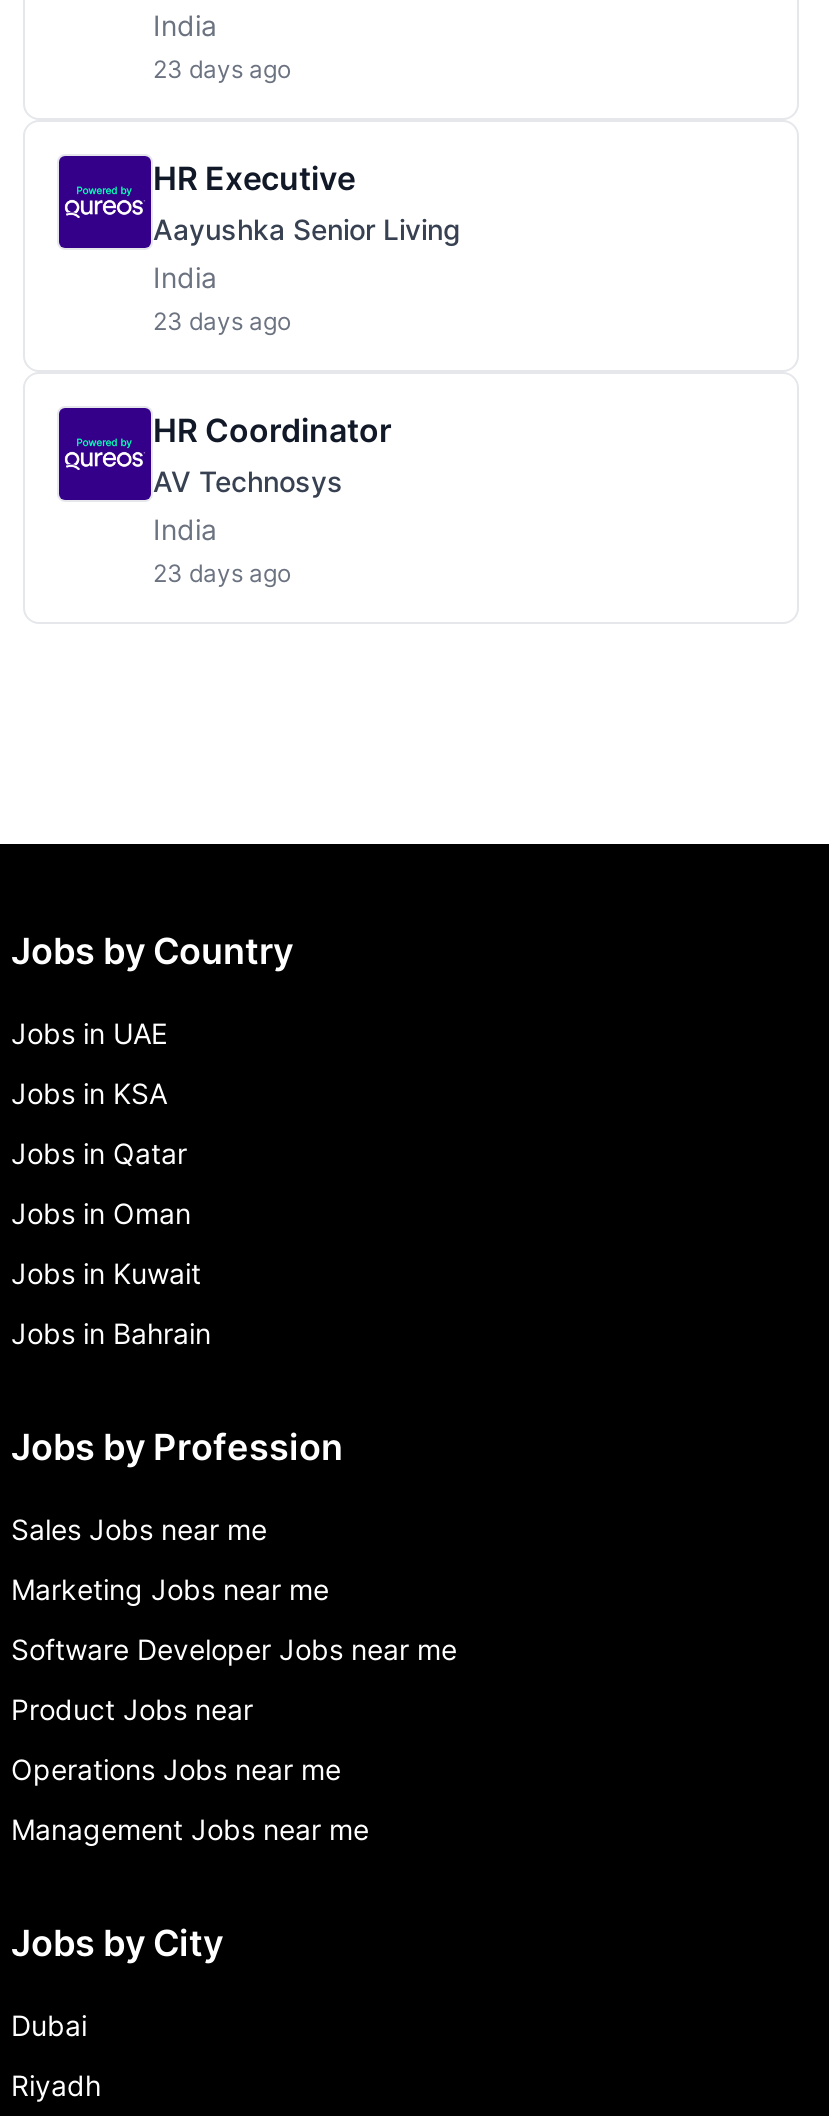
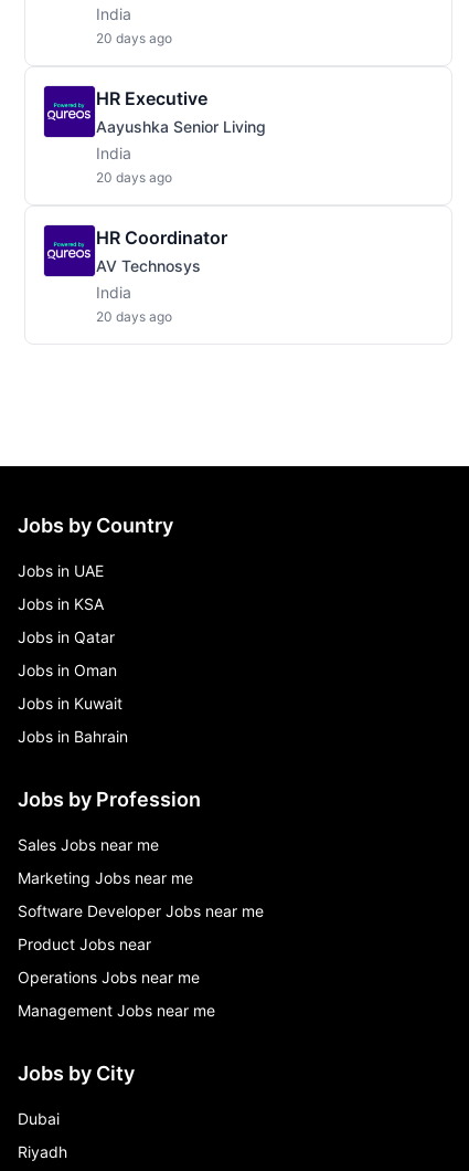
[153,54,291,84] 23 days ago -> [96,30,172,46] 20 days ago
[153,306,291,336] 23 days ago -> [96,169,172,186] 20 days ago
[153,558,291,588] 23 days ago -> [96,308,172,325] 20 days ago

